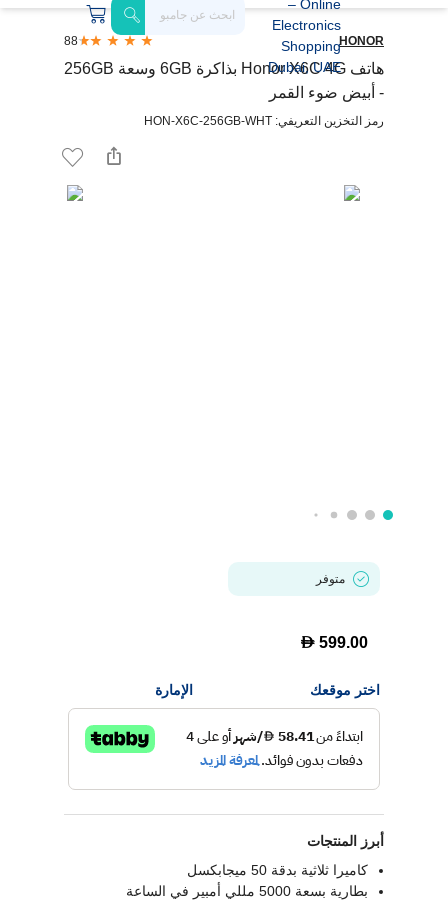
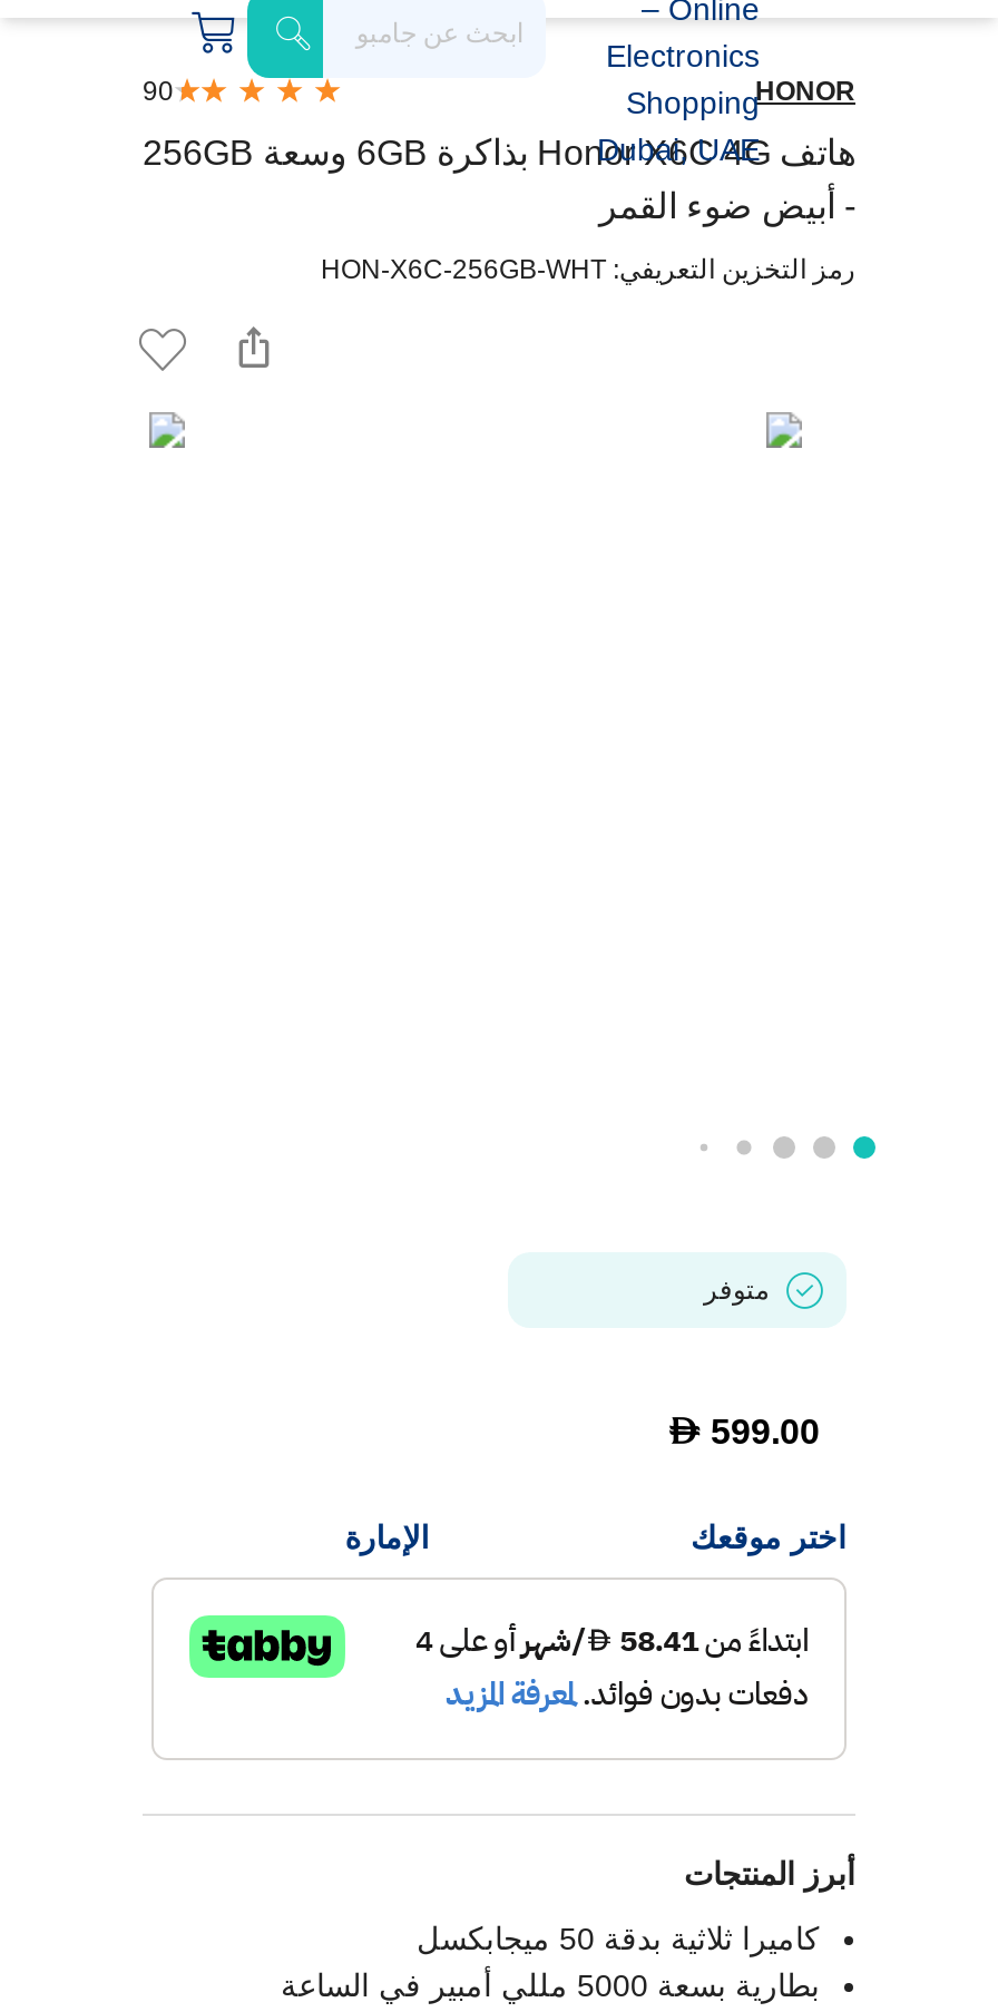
[64,34,78,48] 88 -> [143,76,174,107] 90

